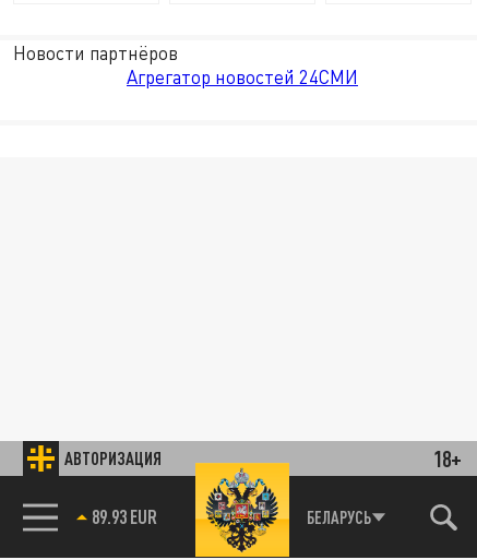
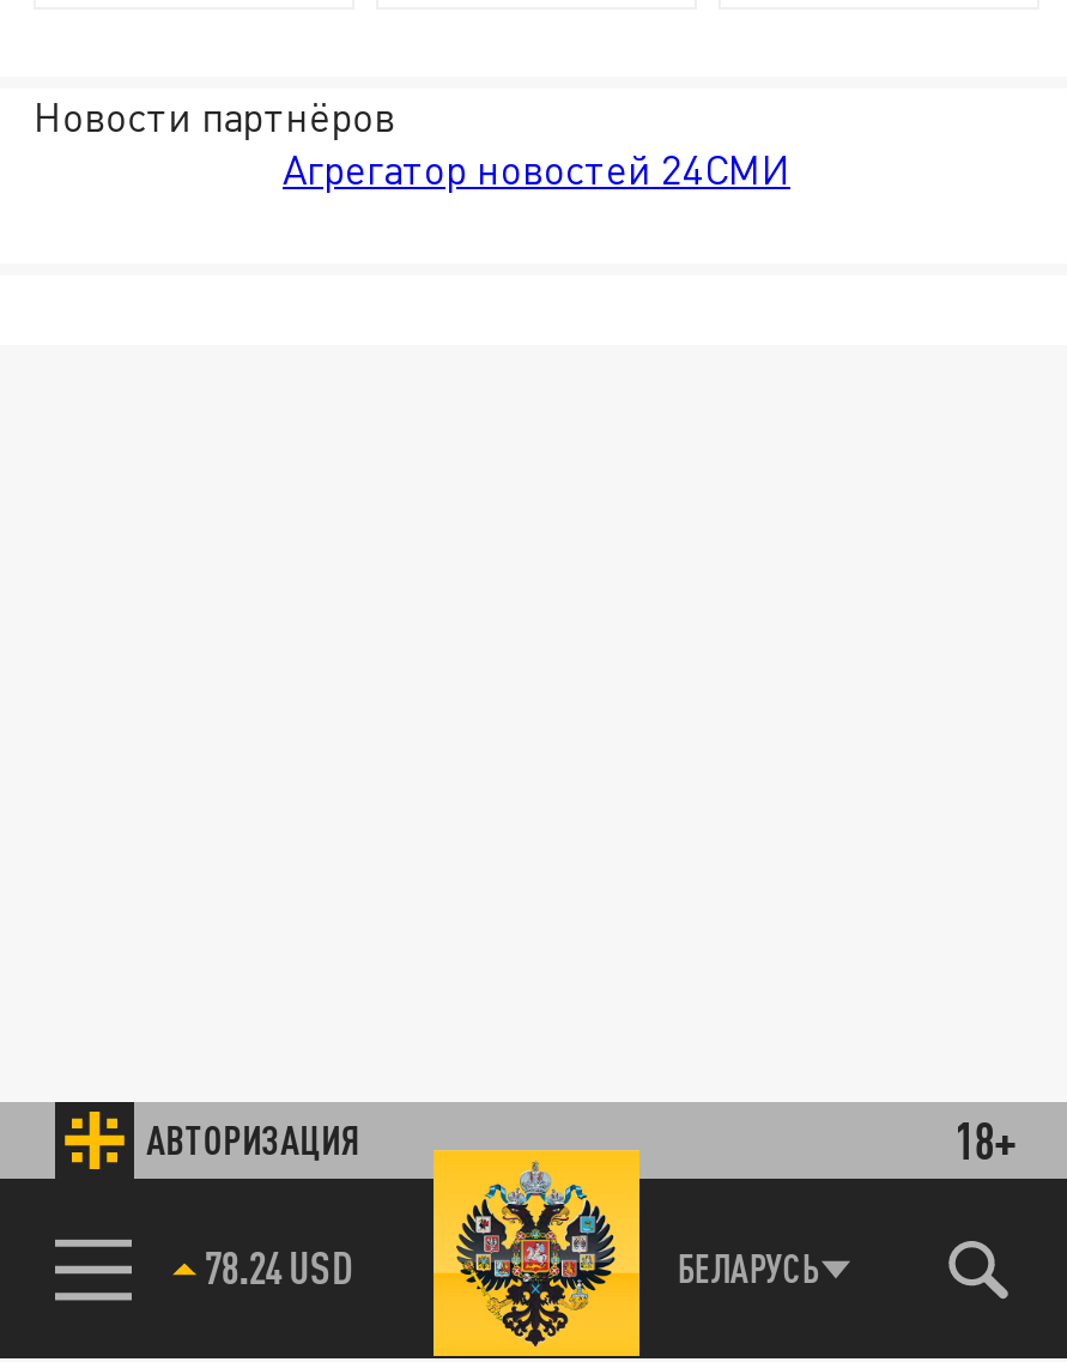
[91,504,157,528] 89.93 EUR -> [205,1241,354,1293] 78.24 USD

